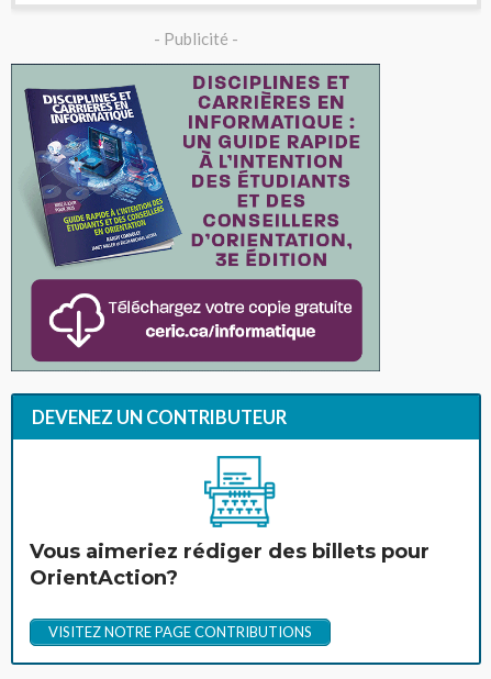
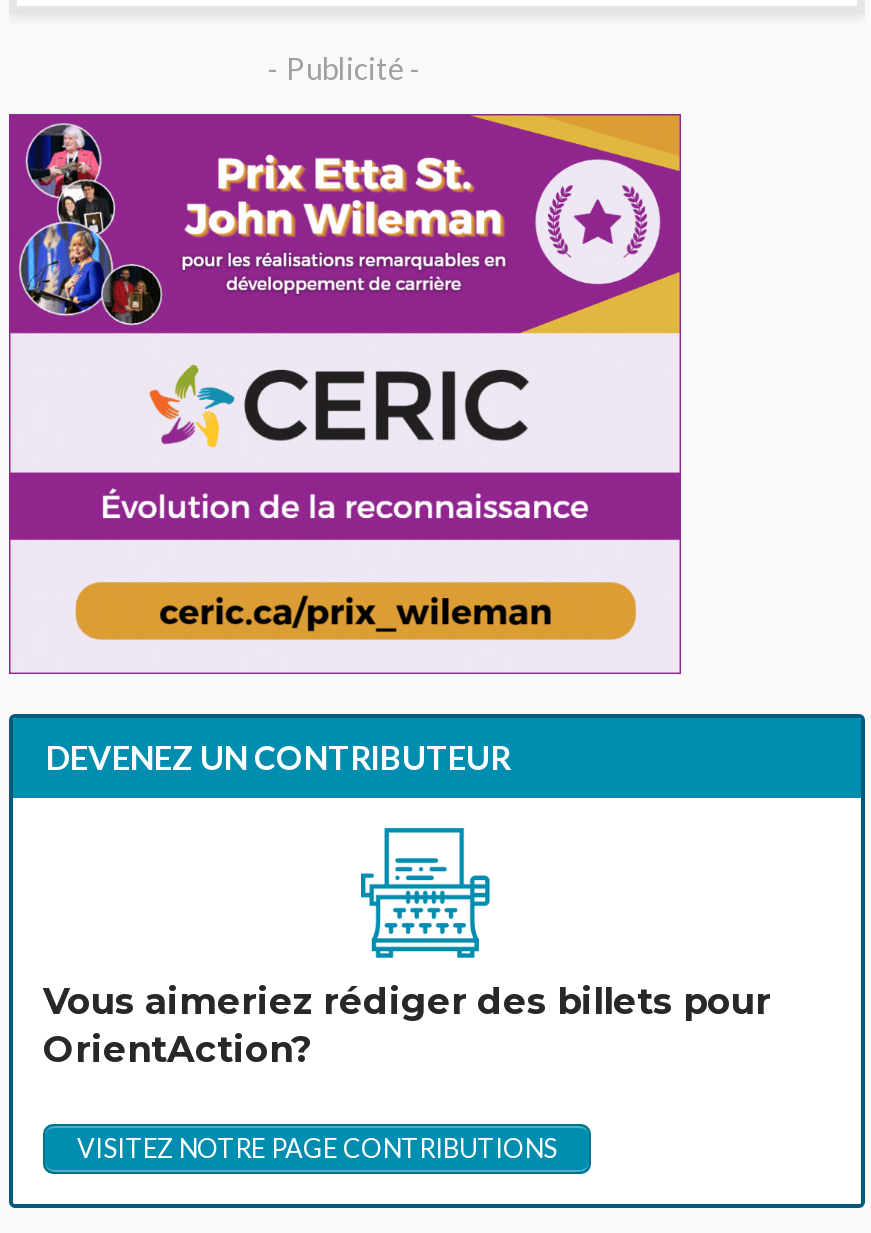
[11,63,380,371] [image] -> [9,112,681,674] [image]

